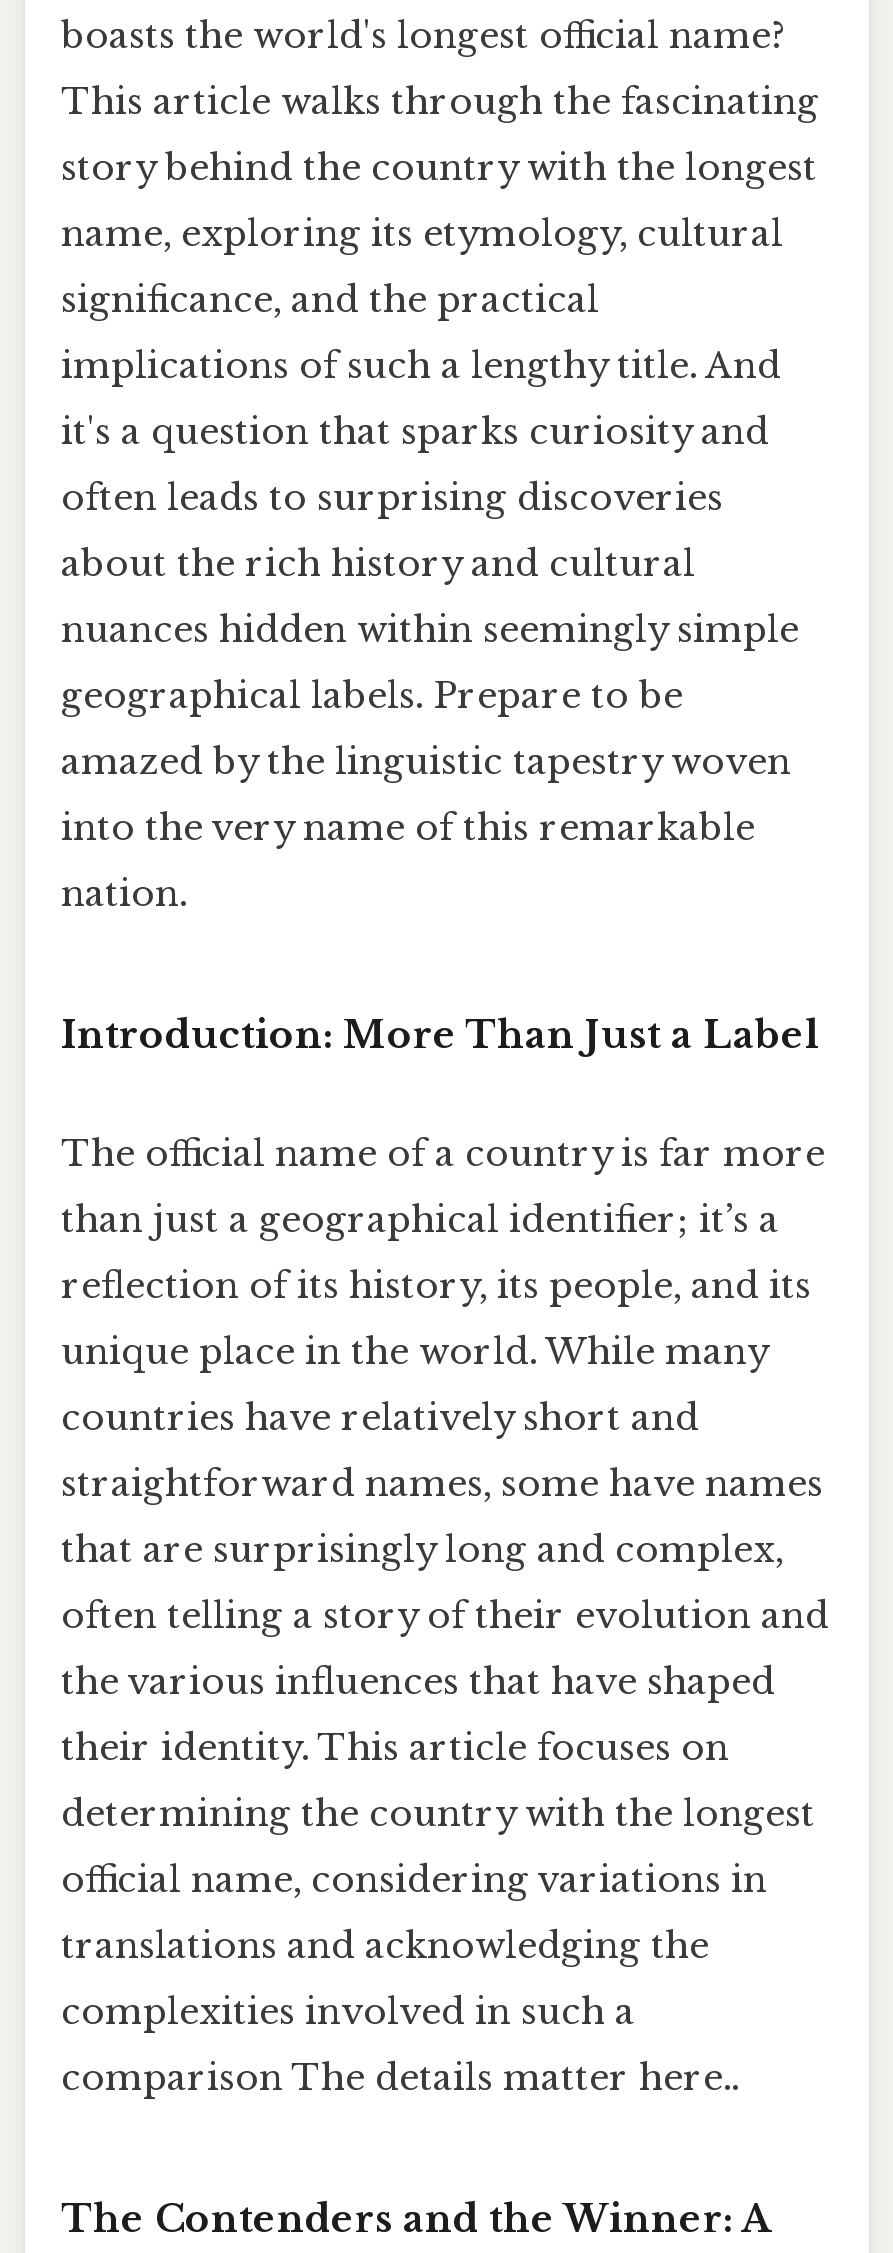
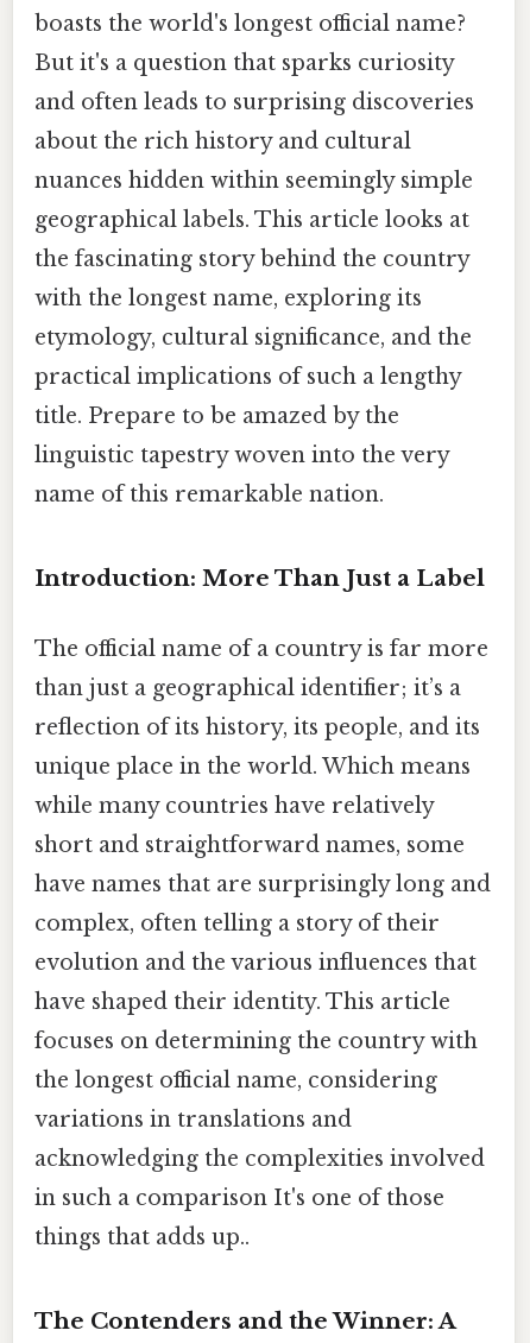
[61,80,819,520] This article walks through the fascinating | story behind the country with the longest | name, exploring its etymology, cultural | significance, and the practical | implications of such a lengthy title. And | it's a question that sparks curiosity and | often leads to surprising discoveries -> [34,50,474,115] But it's a question that sparks curiosity | and often leads to surprising discoveries
moved [61,542,799,652] -> [34,128,473,194]: about the rich history and cultural | nuances hidden within seemingly simple
[61,674,791,916] geographical labels. Prepare to be | amazed by the linguistic tapestry woven | into the very name of this remarkable | nation. -> [34,207,472,507] geographical labels. This article looks at | the fascinating story behind the country | with the longest name, exploring its | etymology, cultural significance, and the | practical implications of such a lengthy | title. Prepare to be amazed by the | linguistic tapestry woven into the very | name of this remarkable nation.
moved [61,1011,825,1308] -> [34,564,488,740]: Introduction: More Than Just a Label | The official name of a country is far more | than just a geographical identifier; it’s a | reflection of its history, its people, and its
[61,1330,829,2100] unique place in the world. While many | countries have relatively short and | straightforward names, some have names | that are surprisingly long and complex, | often telling a story of their evolution and | the various influences that have shaped | their identity. This article focuses on | determining the country with the longest | official name, considering variations in | translations and acknowledging the | complexities involved in such a | comparison The details matter here.. -> [34,753,491,1250] unique place in the world. Which means | while many countries have relatively | short and straightforward names, some | have names that are surprisingly long and | complex, often telling a story of their | evolution and the various influences that | have shaped their identity. This article | focuses on determining the country with | the longest official name, considering | variations in translations and | acknowledging the complexities involved | in such a comparison It's one of those | things that adds up..

